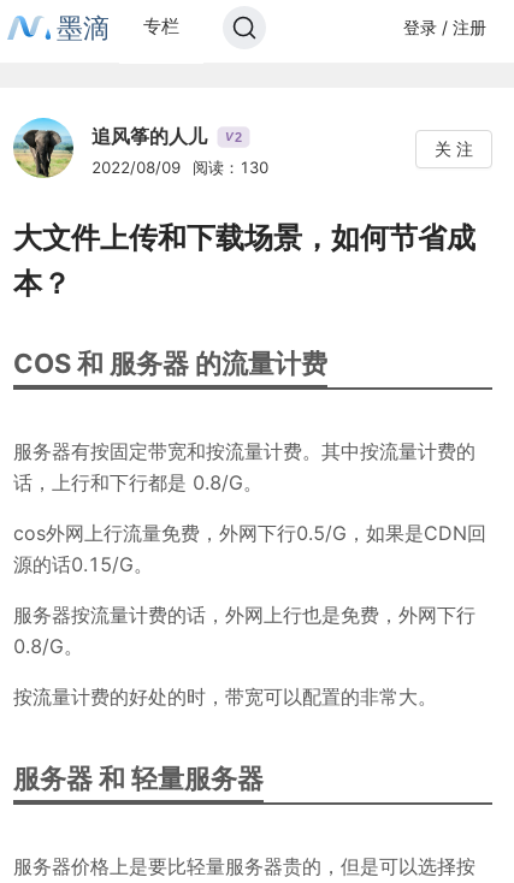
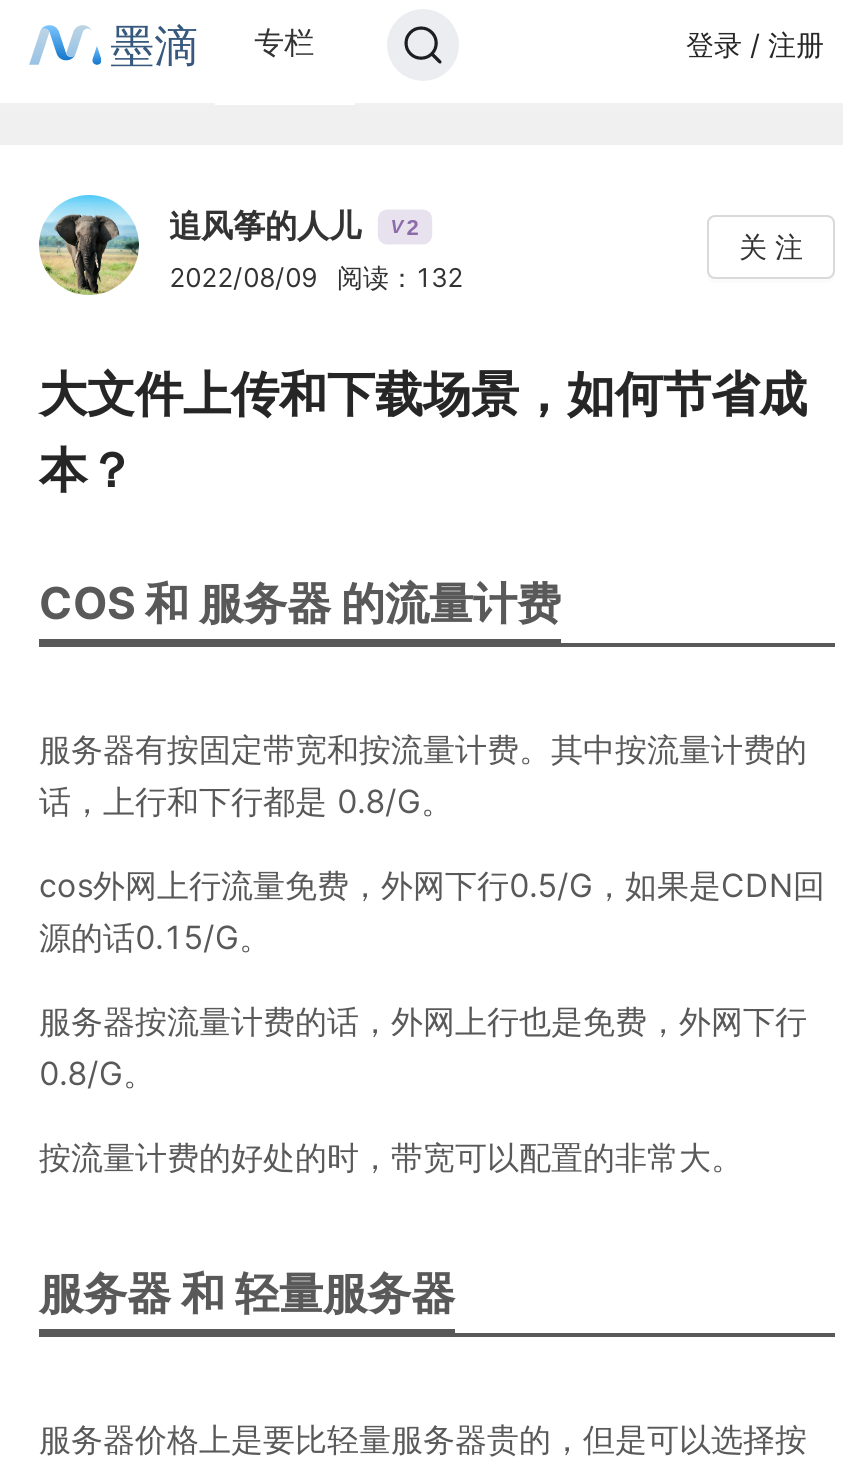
[91,158,268,177] 2022/08/09 阅读：130 -> [169,261,463,293] 2022/08/09 阅读：132

